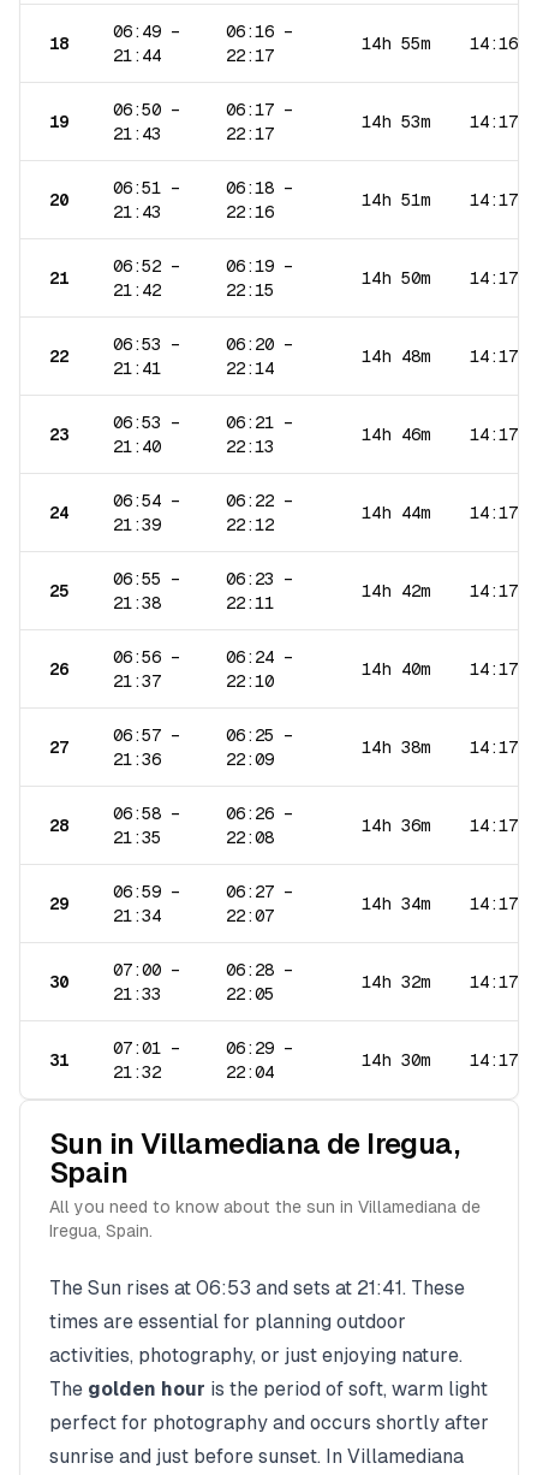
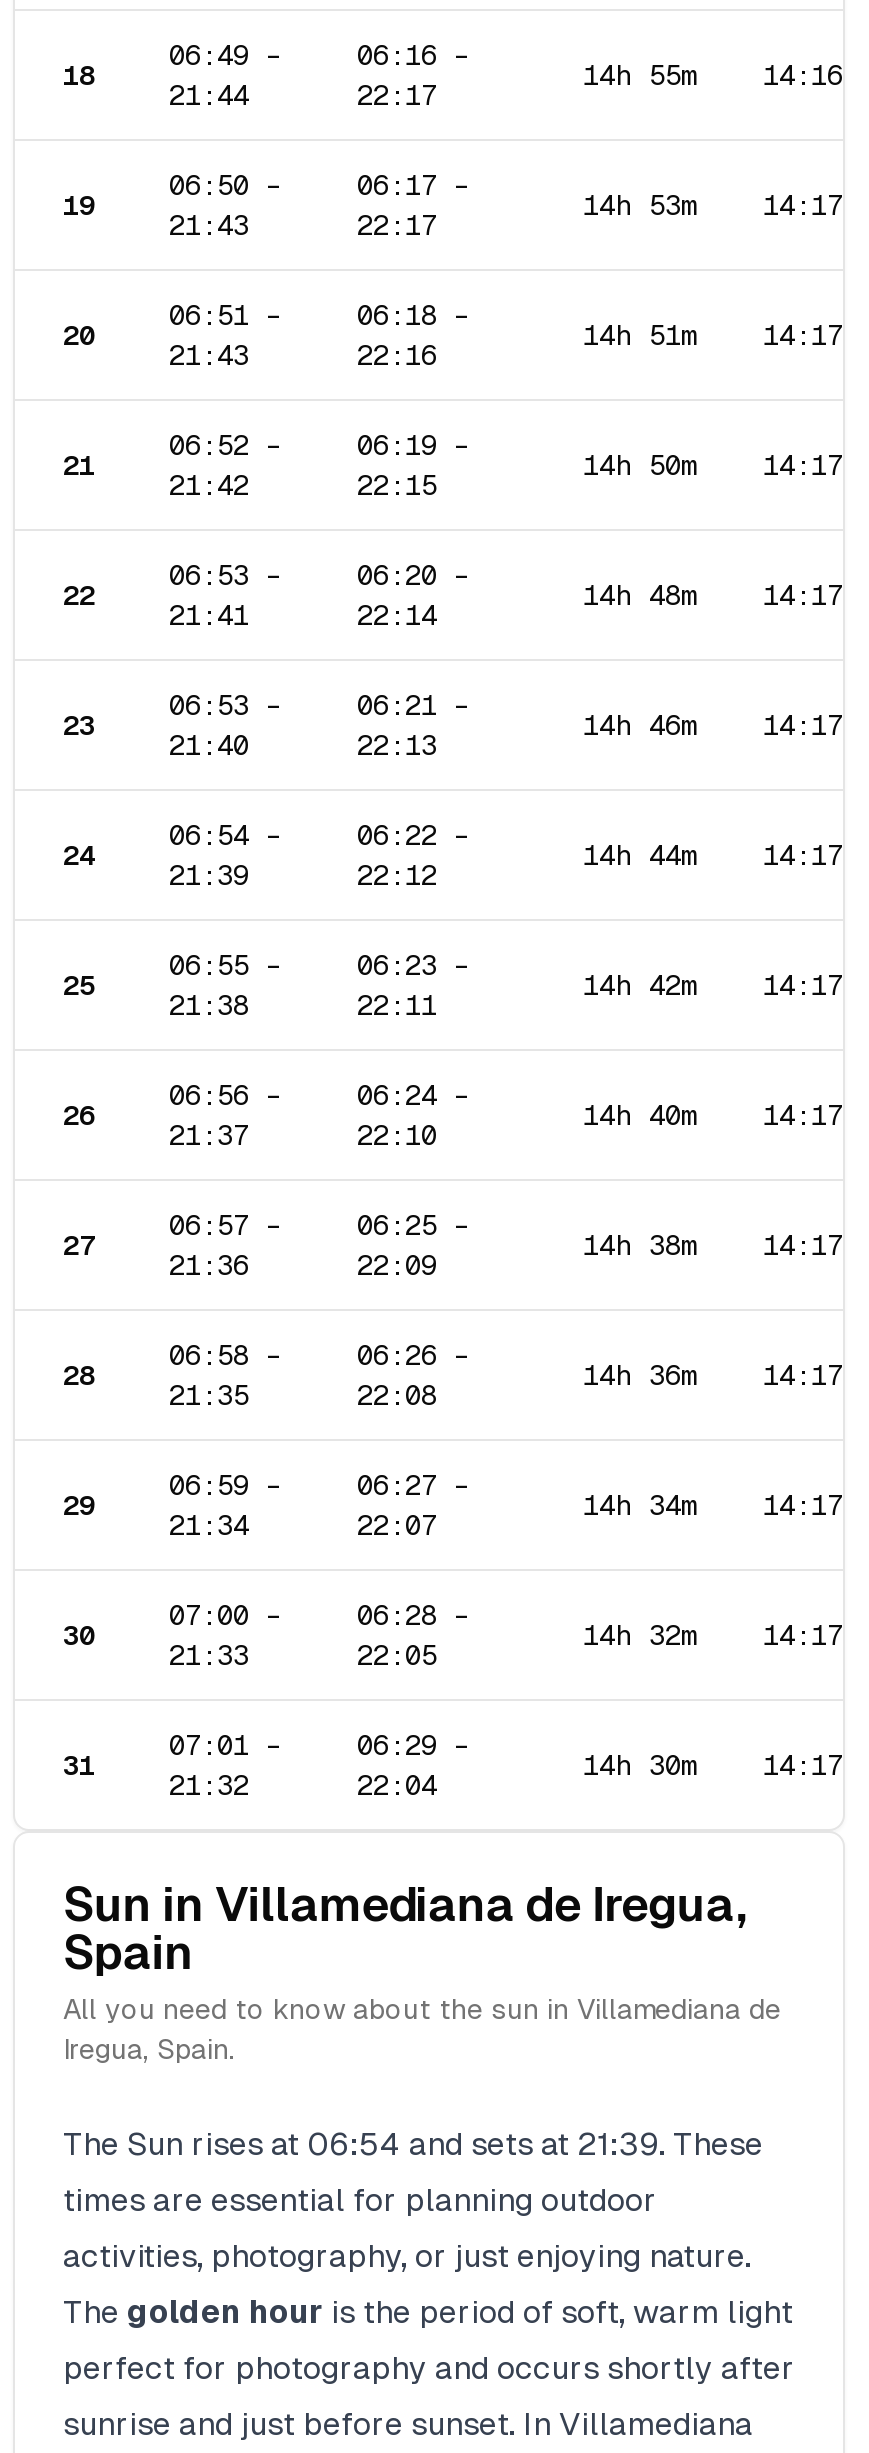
[49,1276,465,1299] The Sun rises at 06:53 and sets at 21:41. These -> [63,2125,763,2163] The Sun rises at 06:54 and sets at 21:39. These

